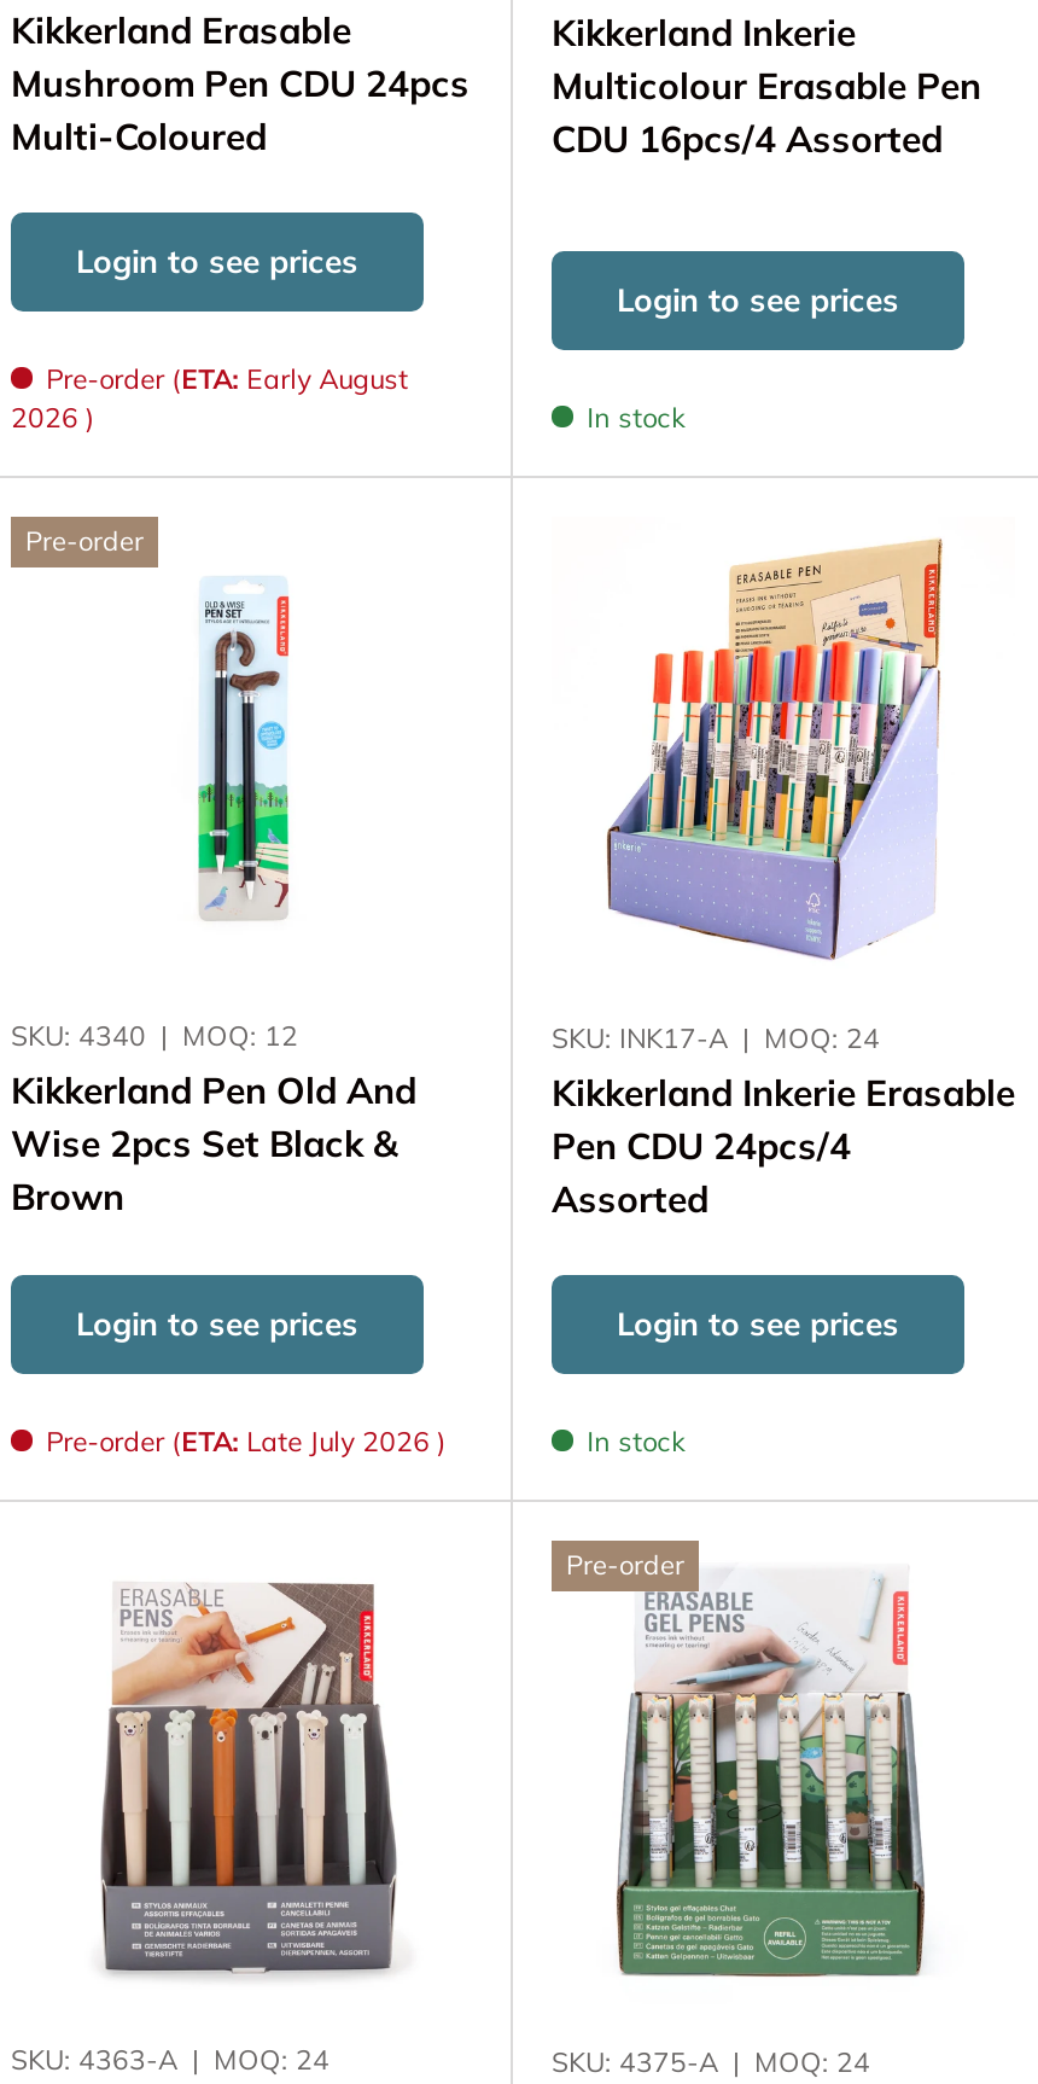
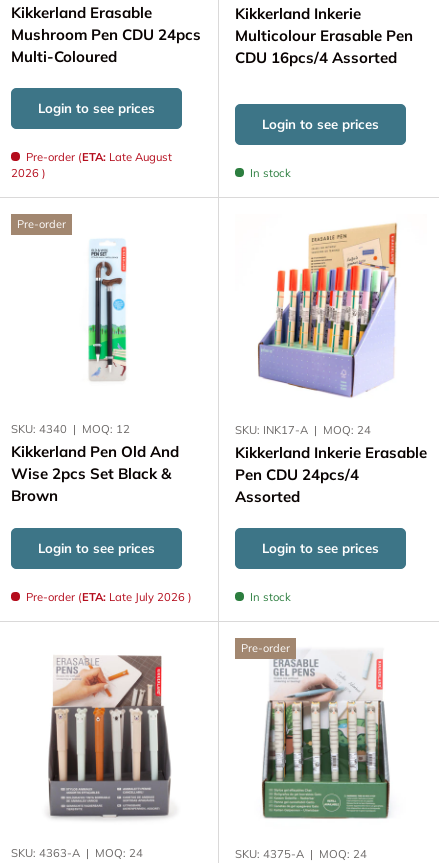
[46,362,408,396] Pre-order (ETA: Early August -> [26,150,172,164] Pre-order (ETA: Late August

